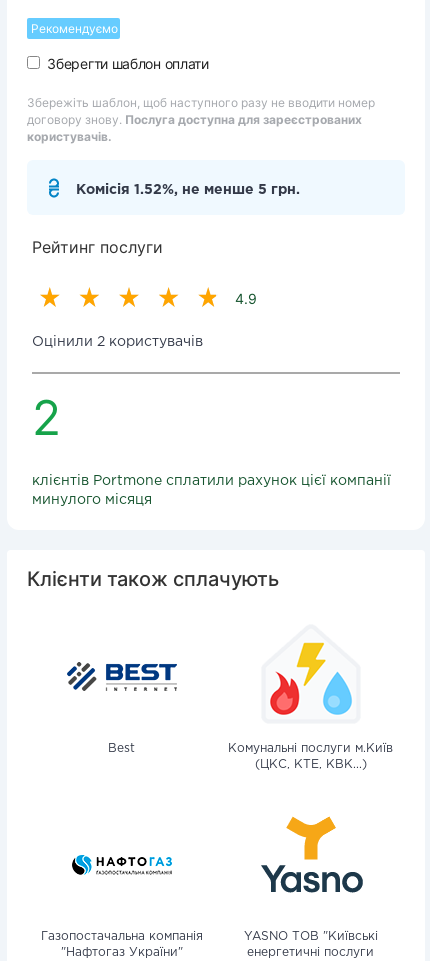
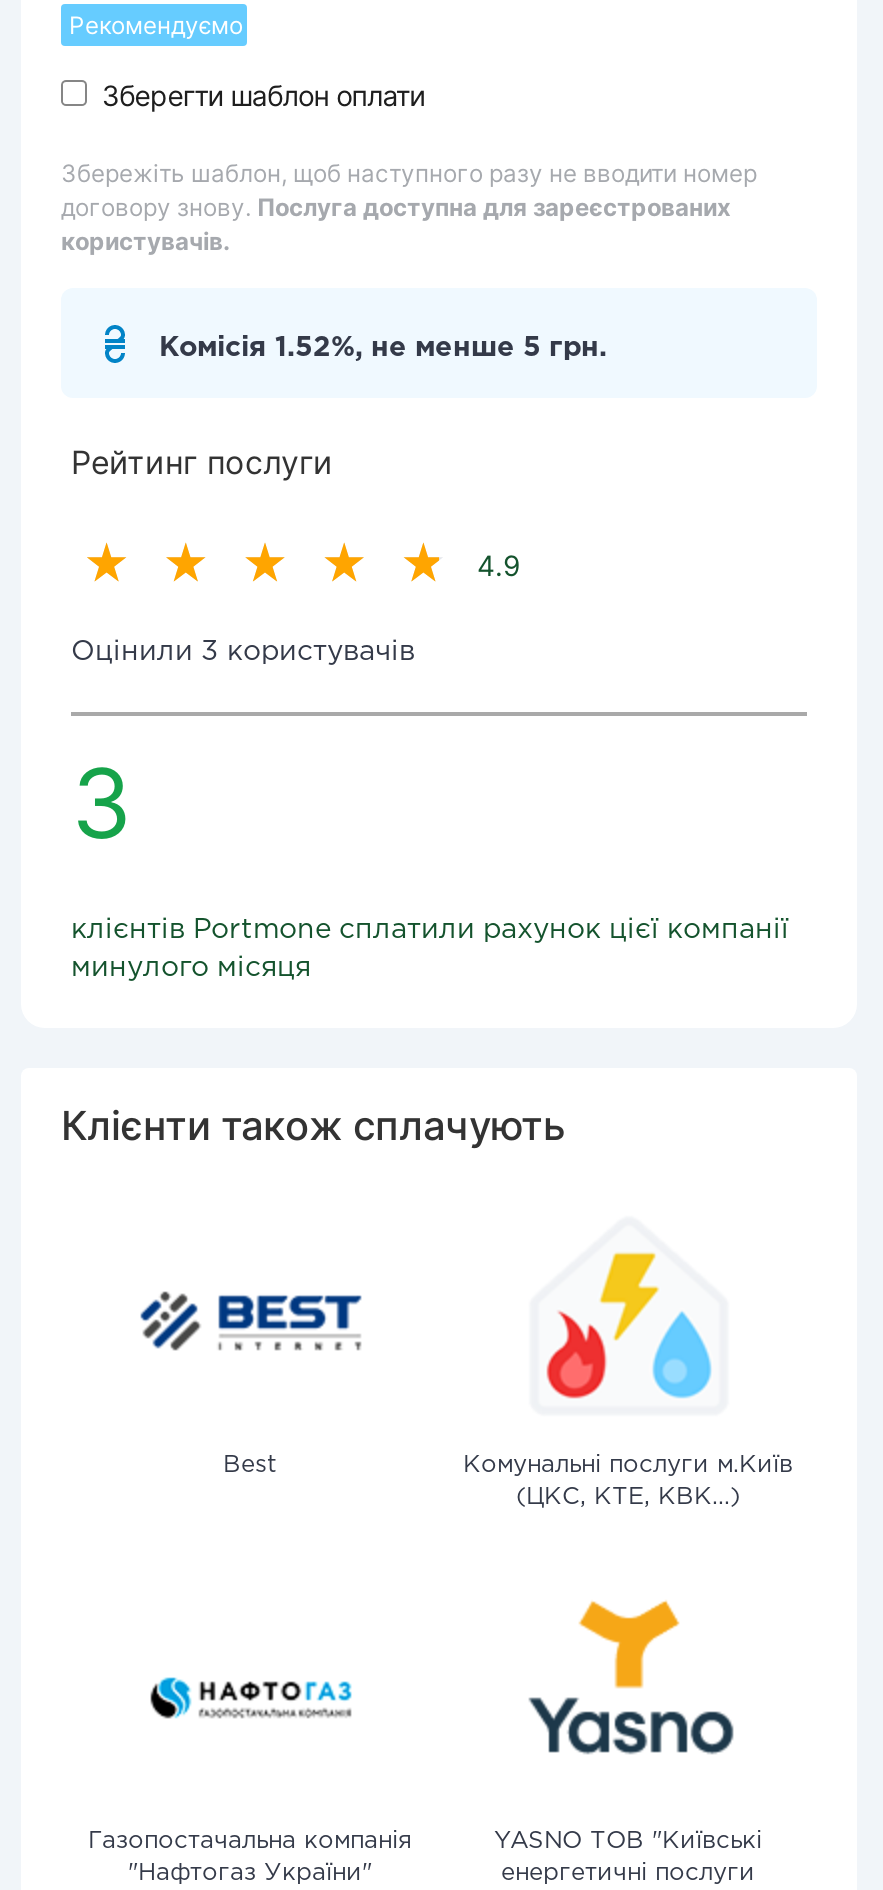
[32,336,203,348] Оцінили 2 користувачів -> [71,640,415,664] Оцінили 3 користувачів
[32,388,61,447] 2 -> [71,744,133,862] 3

